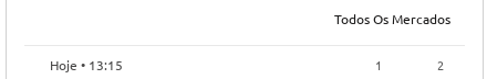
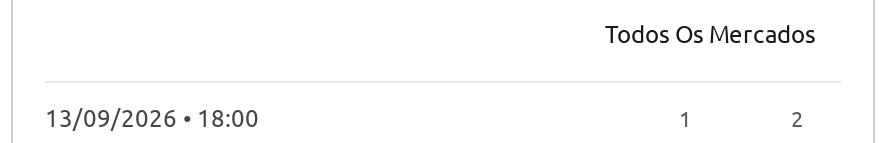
[50,56,123,74] Hoje • 13:15 -> [45,102,259,134] 13/09/2026 • 18:00

